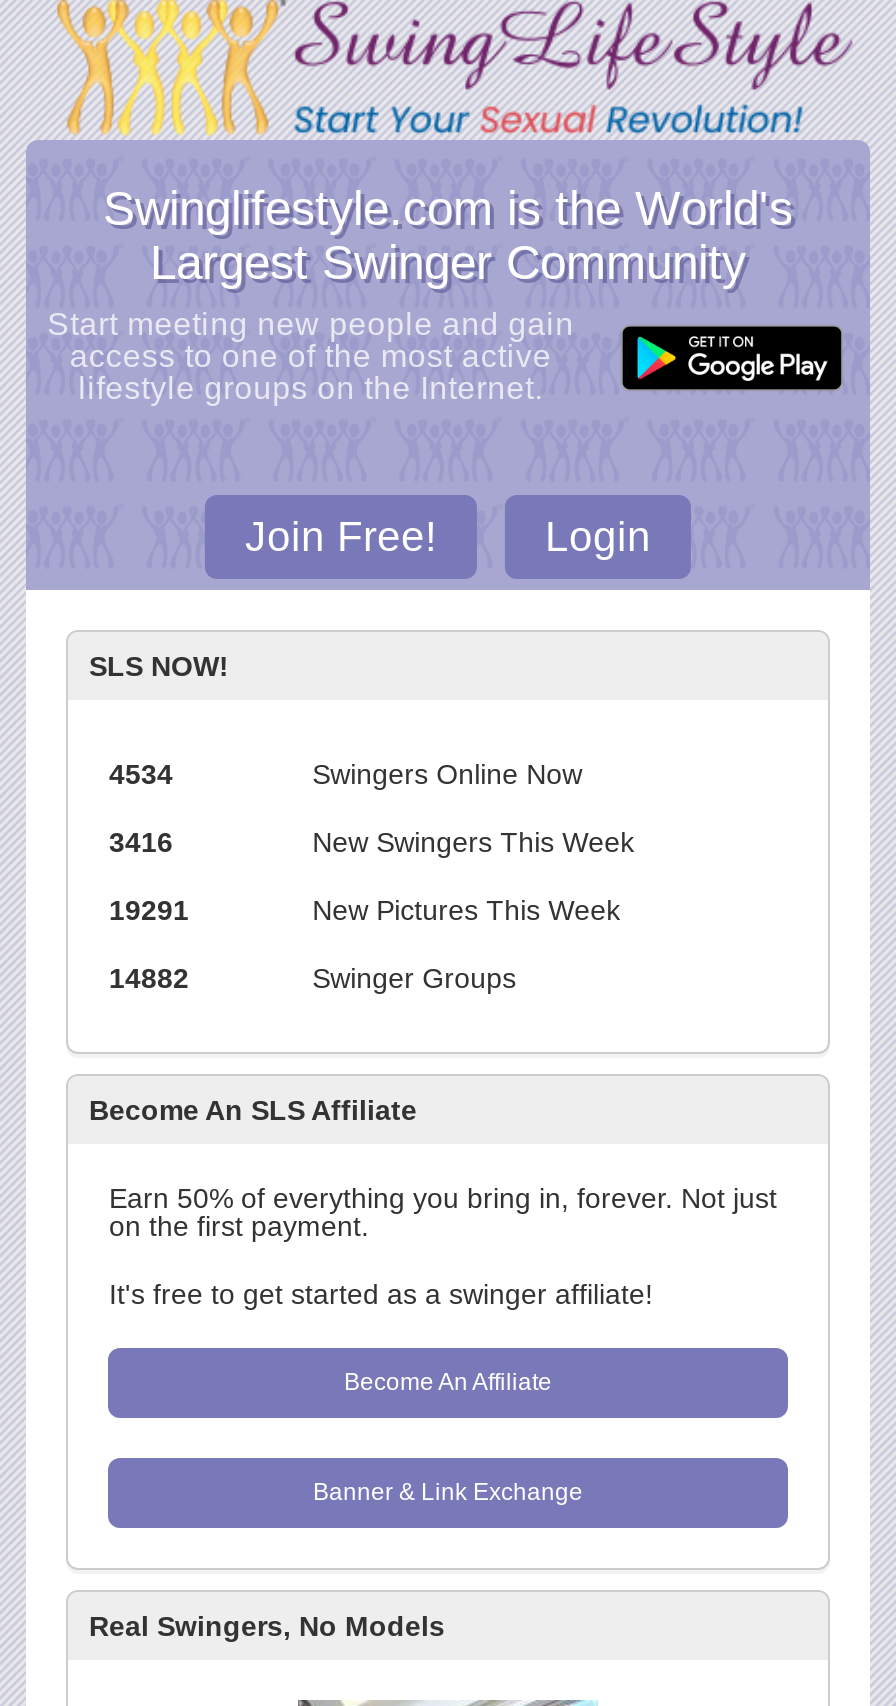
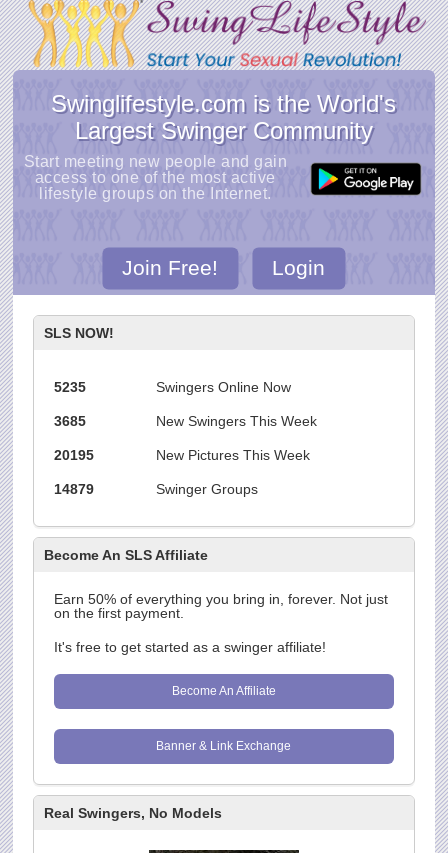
[109,757,173,789] 4534 -> [54,379,86,395] 5235
[109,825,173,857] 3416 -> [54,413,86,429] 3685
[109,893,189,925] 19291 -> [54,447,94,463] 20195
[109,961,189,993] 14882 -> [54,481,94,497] 14879

